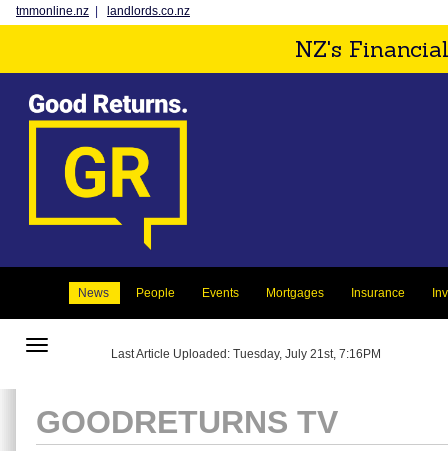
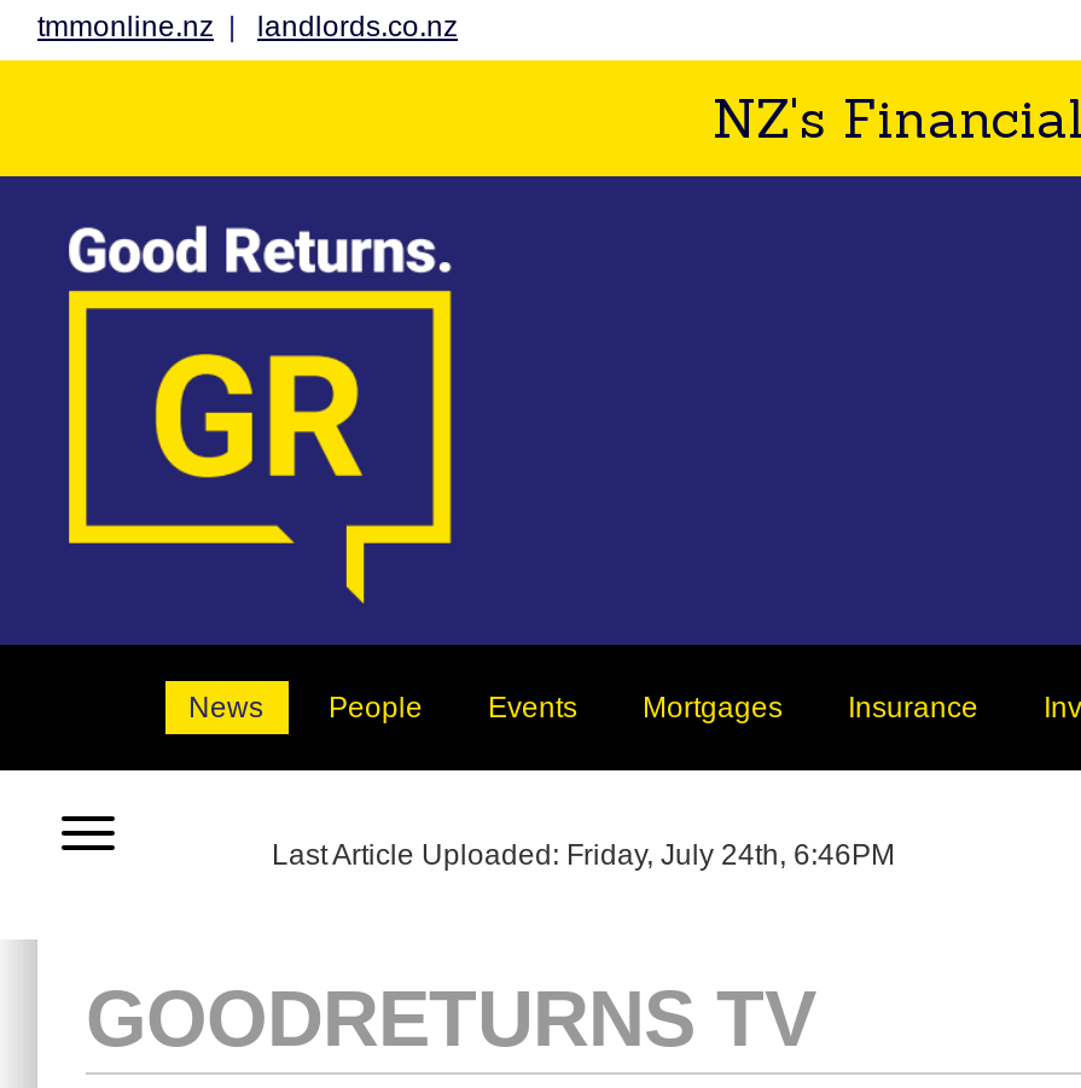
[111,347,381,361] Last Article Uploaded: Tuesday, July 21st, 7:16PM -> [272,838,895,872] Last Article Uploaded: Friday, July 24th, 6:46PM

